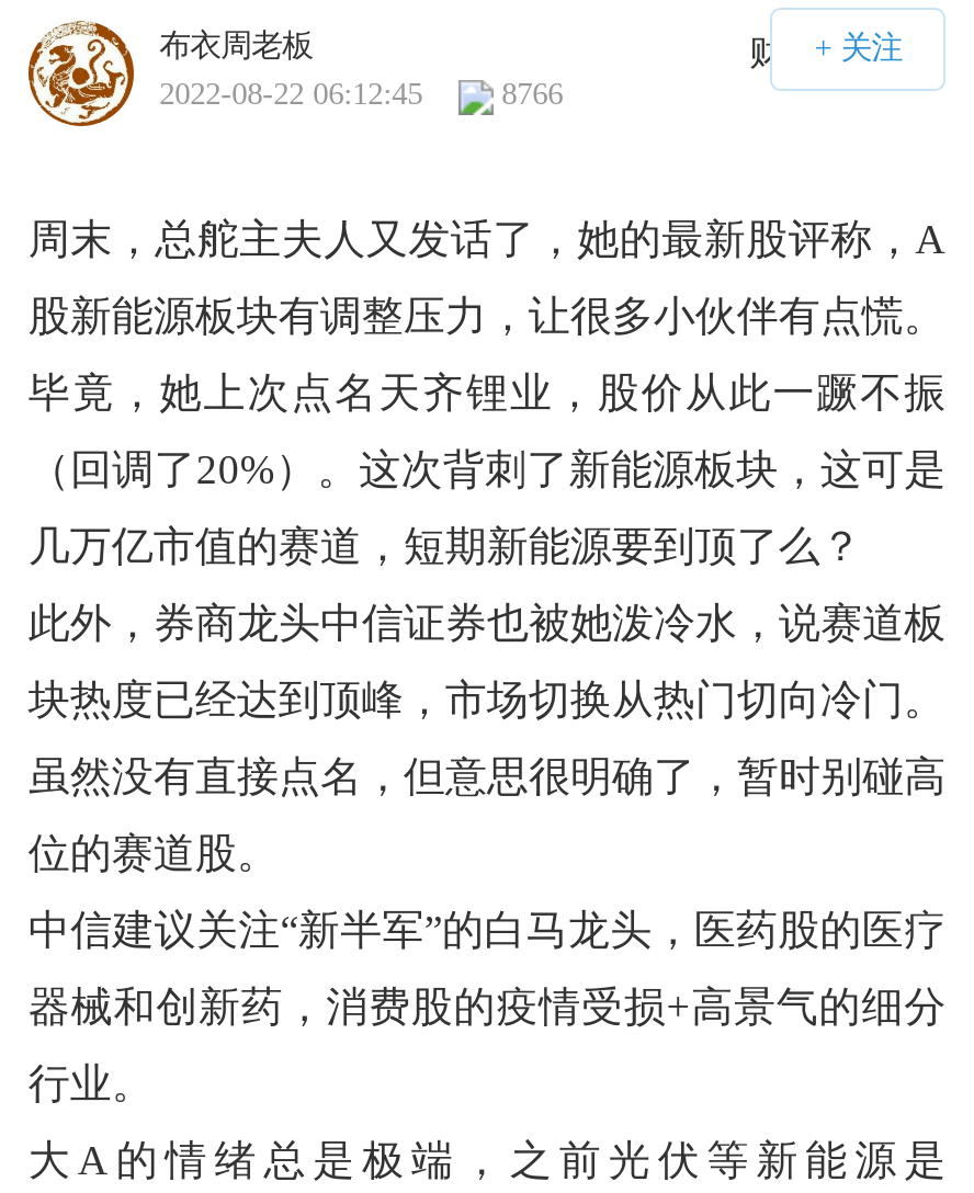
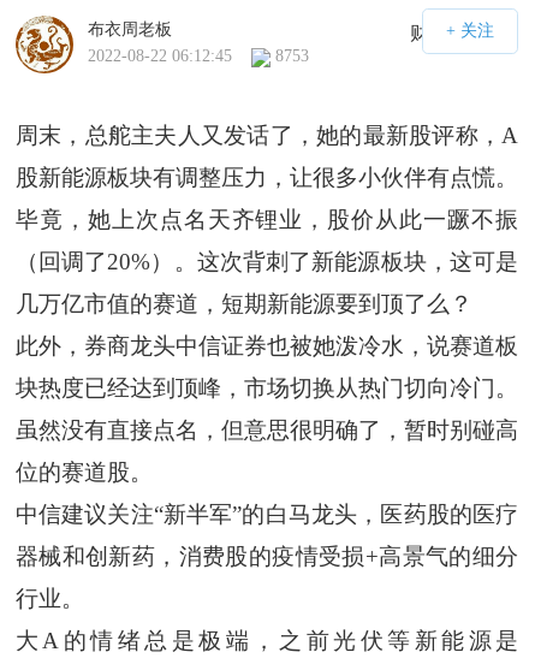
[159,76,563,111] 2022-08-22 06:12:45 8766 -> [87,46,308,65] 2022-08-22 06:12:45 8753

